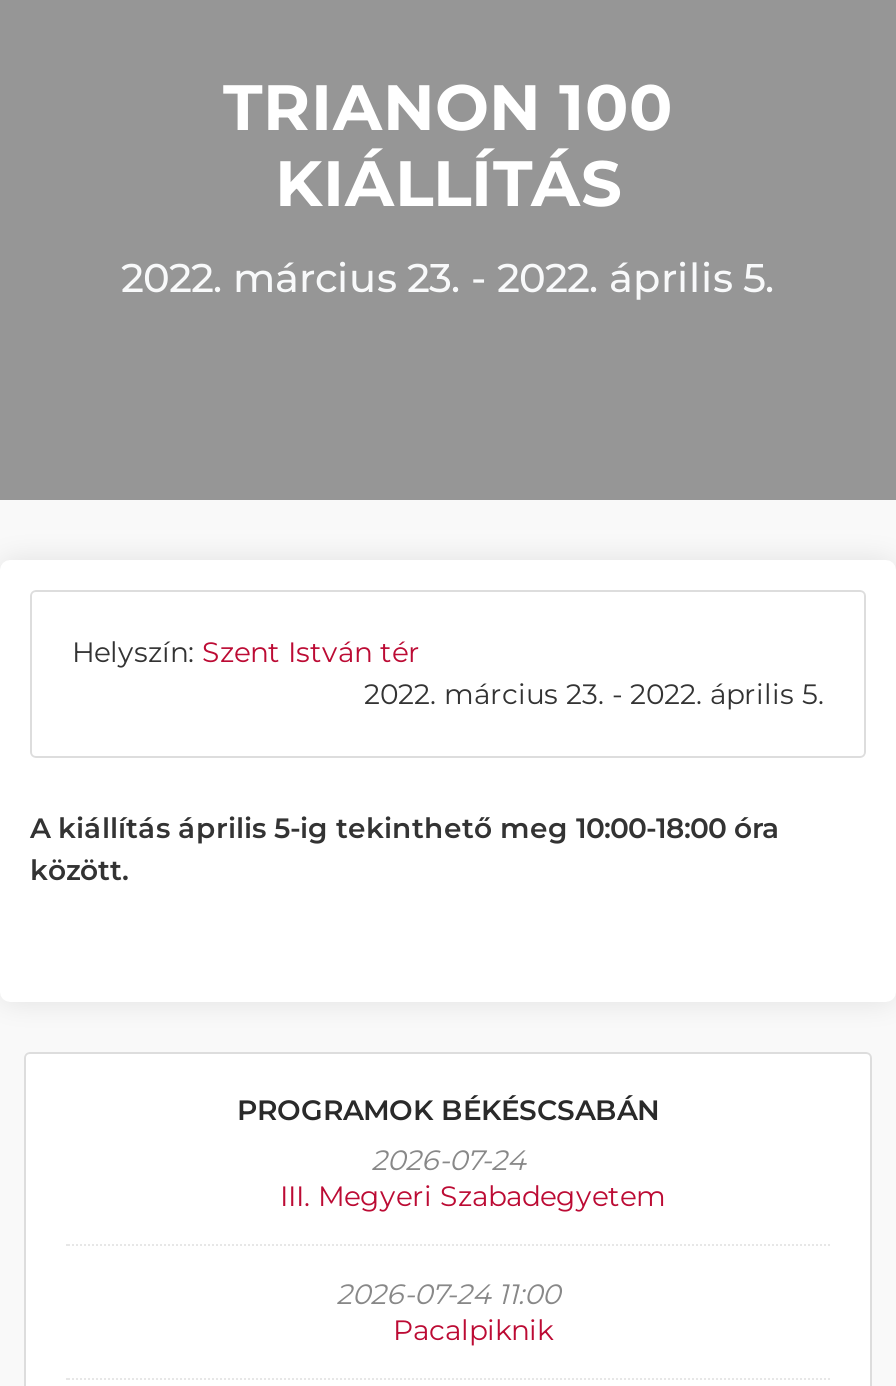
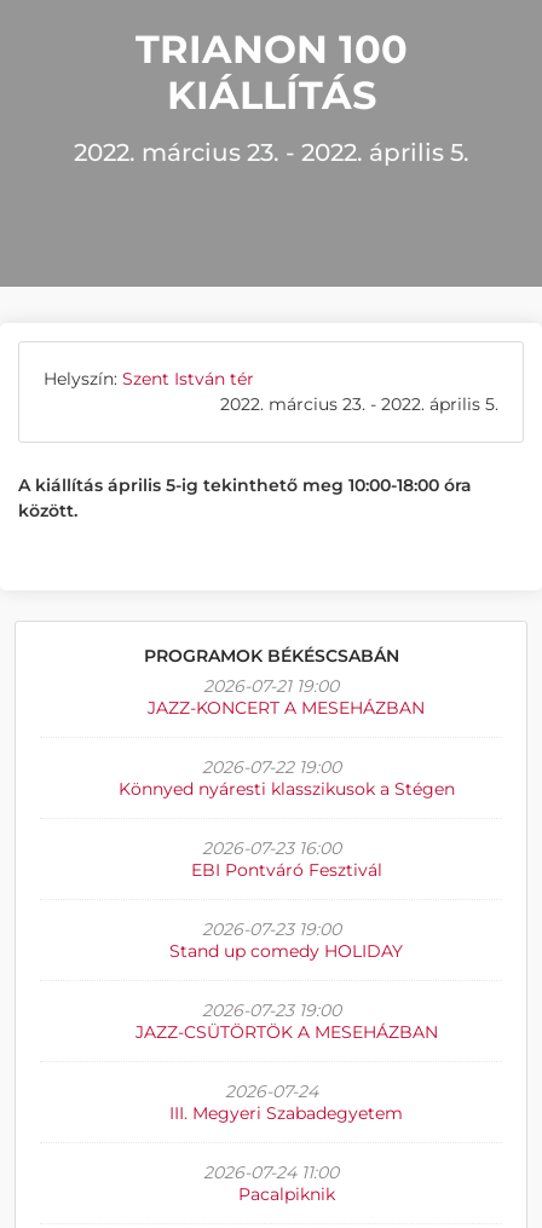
none -> [118,675,454,1043] 2026-07-21 19:00 | JAZZ-KONCERT A MESEHÁZBAN | 2026-07-22 19:00 | Könnyed nyáresti klasszikusok a Stégen | 2026-07-23 16:00 | EBI Pontváró Fesztivál | 2026-07-23 19:00 | Stand up comedy HOLIDAY | 2026-07-23 19:00 | JAZZ-CSÜTÖRTÖK A MESEHÁZBAN

